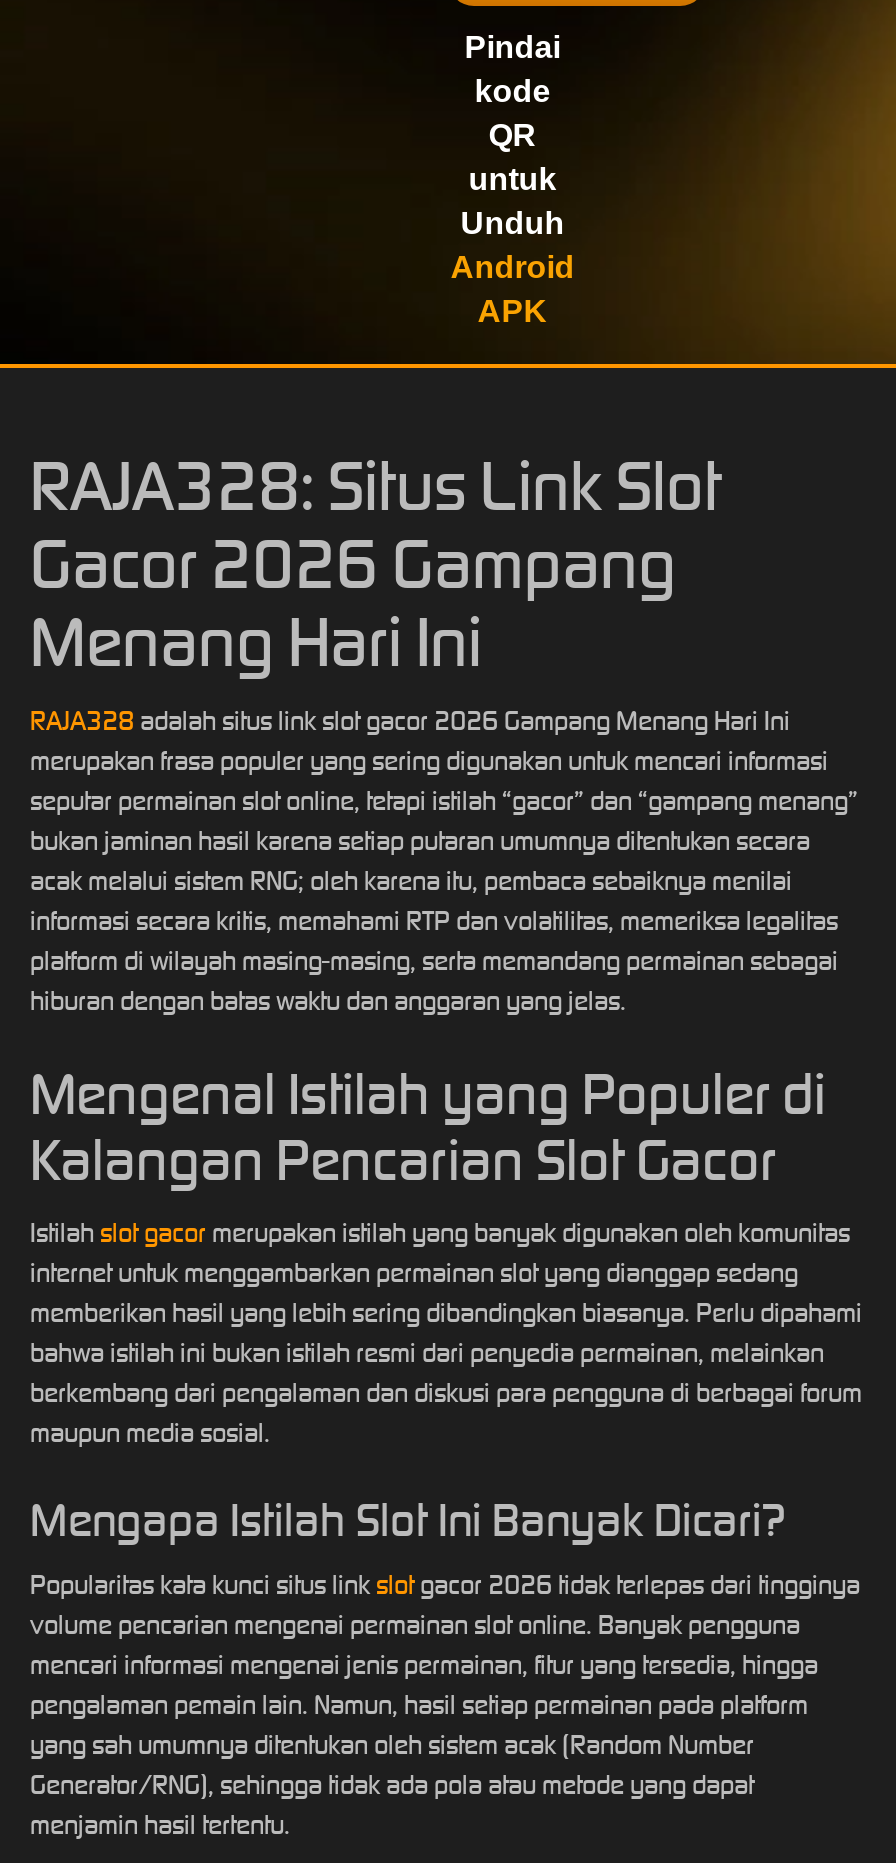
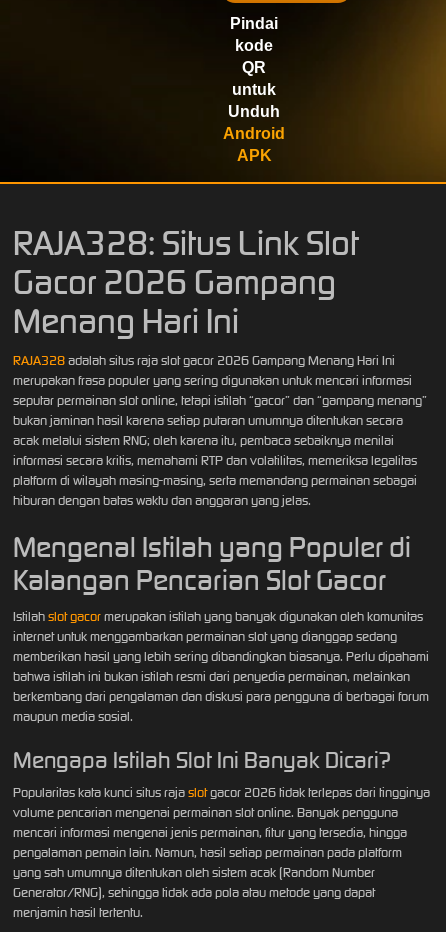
[30,705,790,739] RAJA328 adalah situs link slot gacor 2026 Gampang Menang Hari Ini -> [13,352,395,369] RAJA328 adalah situs raja slot gacor 2026 Gampang Menang Hari Ini
[30,1569,860,1603] Popularitas kata kunci situs link slot gacor 2026 tidak terlepas dari tingginya -> [13,784,430,801] Popularitas kata kunci situs raja slot gacor 2026 tidak terlepas dari tingginya

